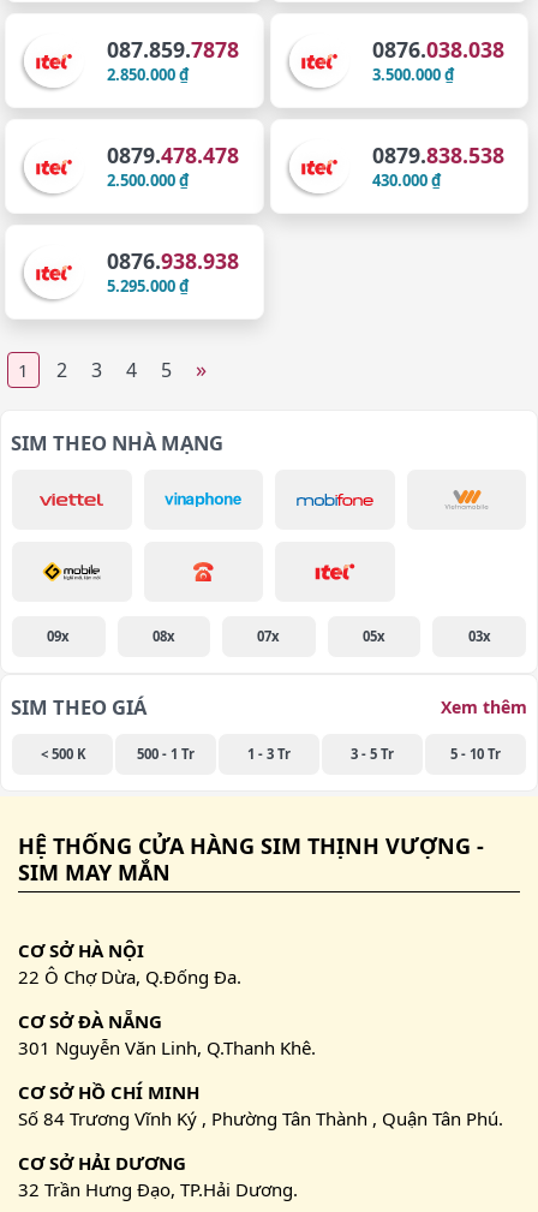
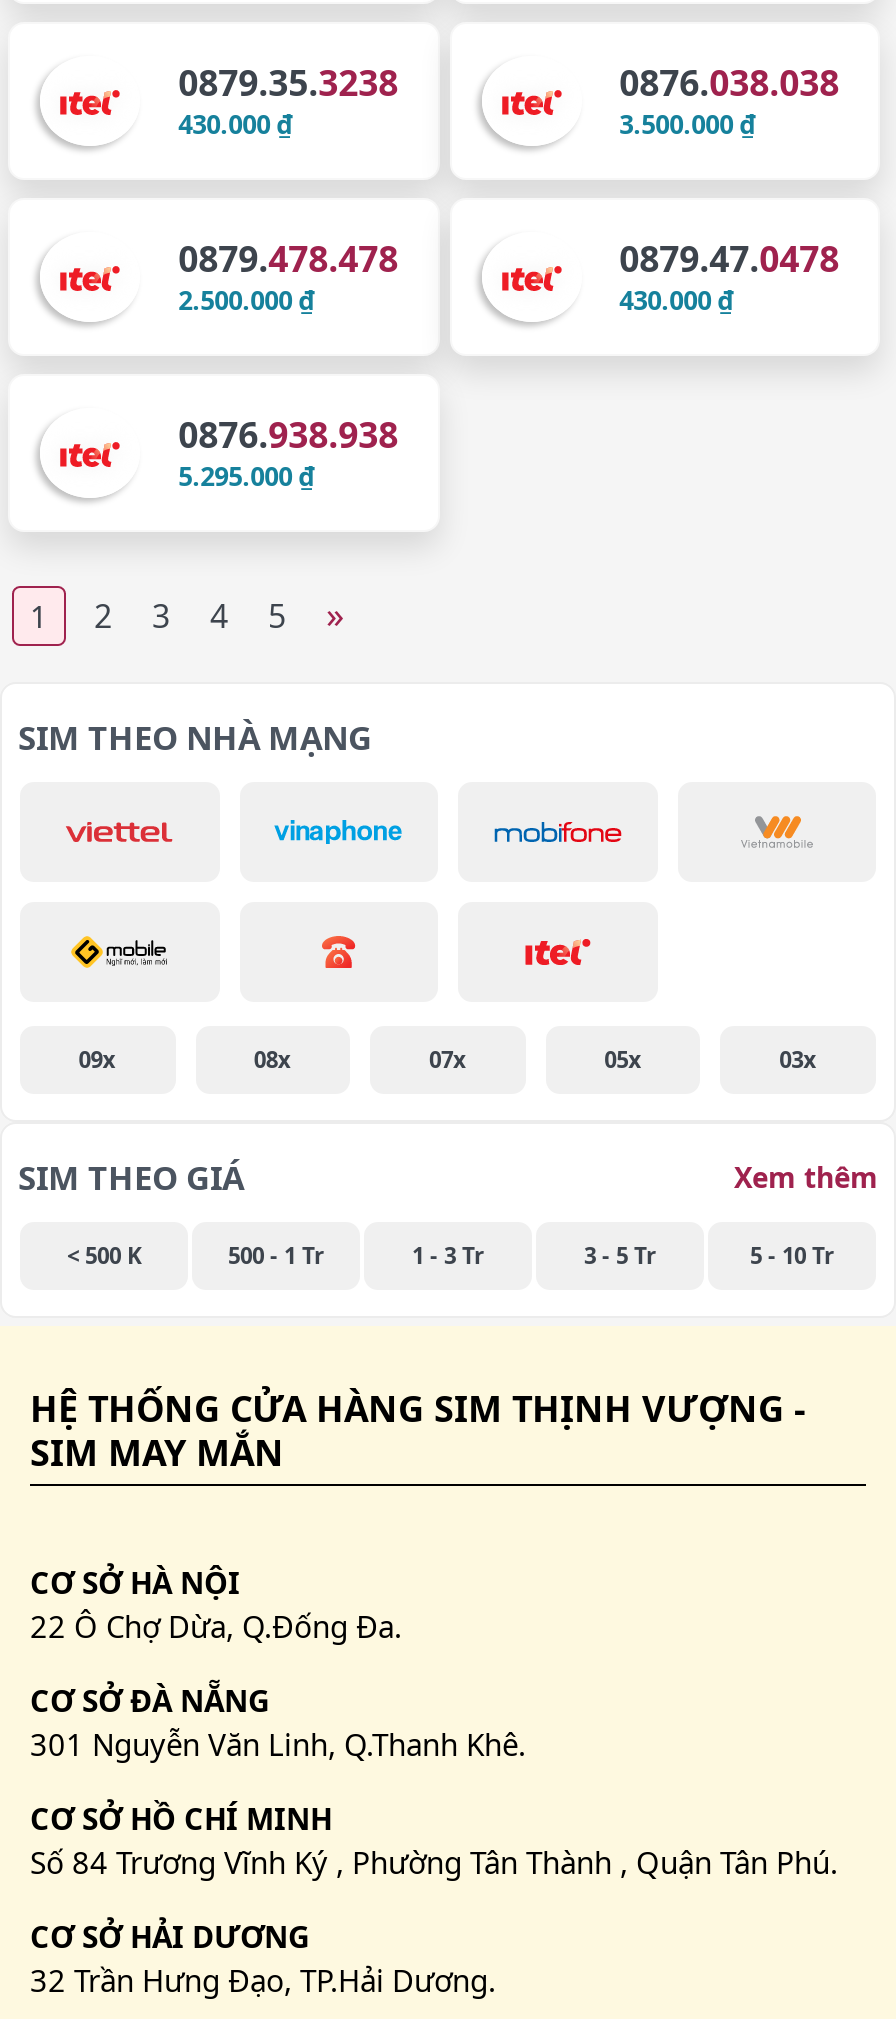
[107,35,239,64] 087.859.7878 -> [178,59,398,107] 0879.35.3238
[107,64,189,86] 2.850.000 ₫ -> [178,107,292,143] 430.000 ₫
[372,141,504,170] 0879.838.538 -> [619,235,839,283] 0879.47.0478

